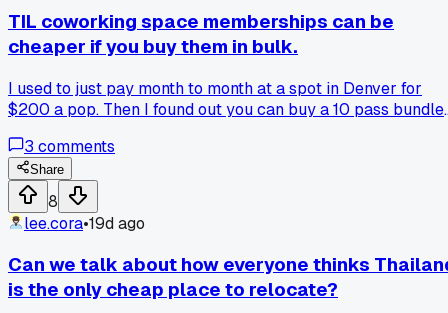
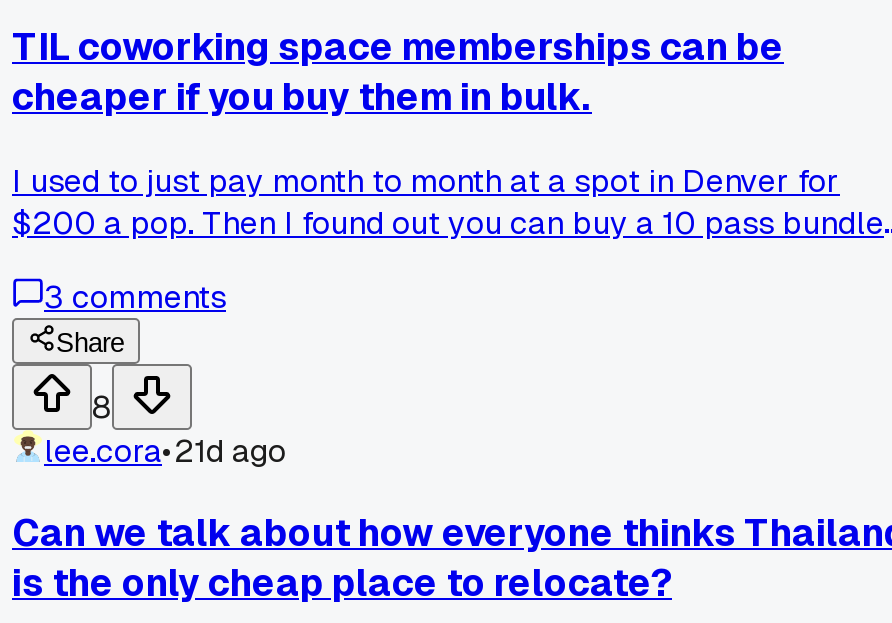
[24,213,145,234] lee.cora•19d ago -> [44,429,286,471] lee.cora•21d ago

